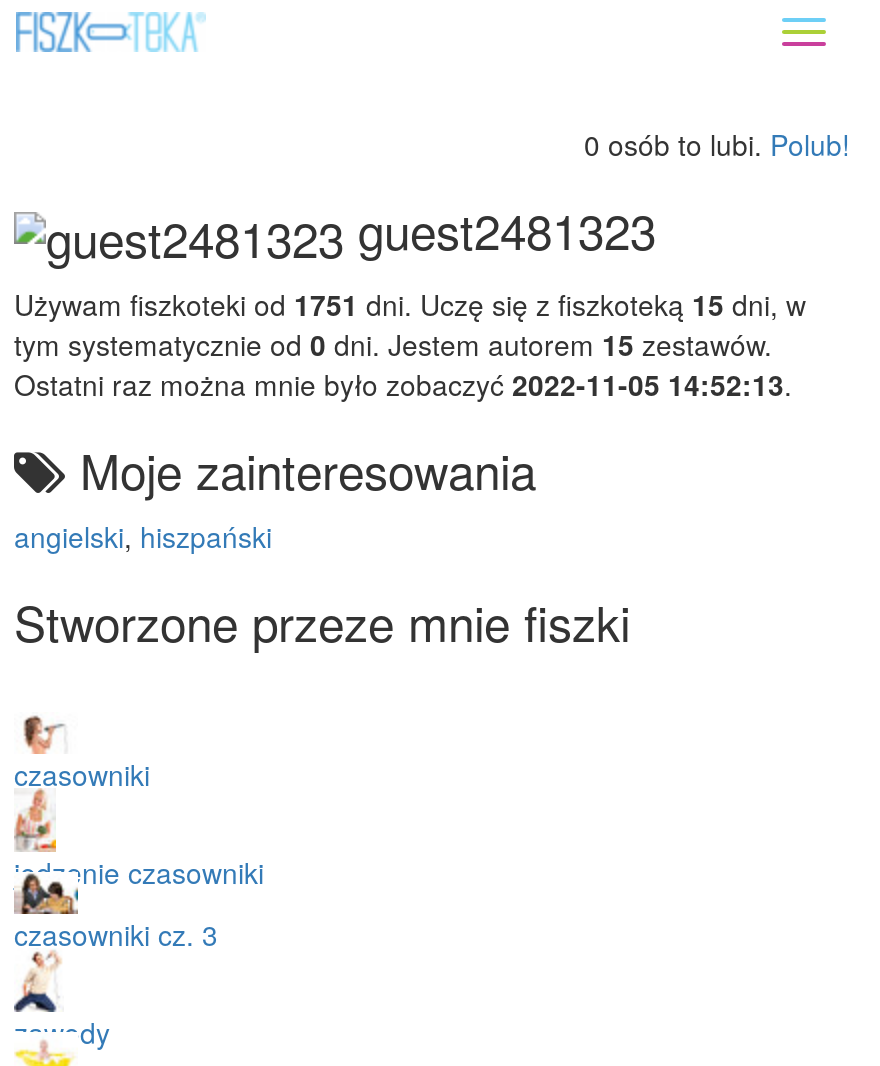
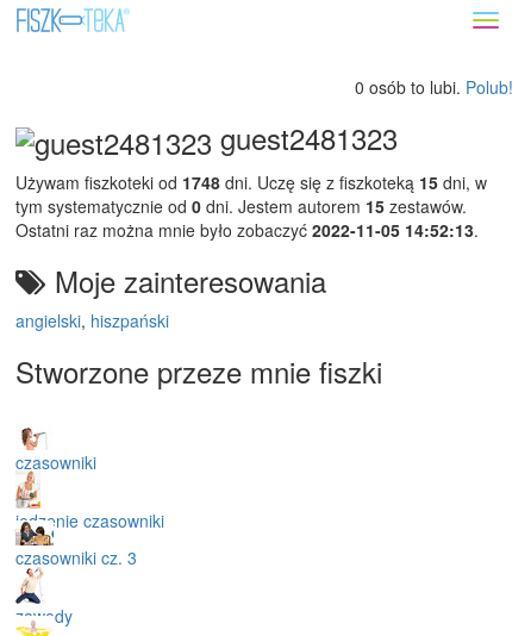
[14,283,806,323] Używam fiszkoteki od 1751 dni. Uczę się z fiszkoteką 15 dni, w -> [15,170,487,194] Używam fiszkoteki od 1748 dni. Uczę się z fiszkoteką 15 dni, w

